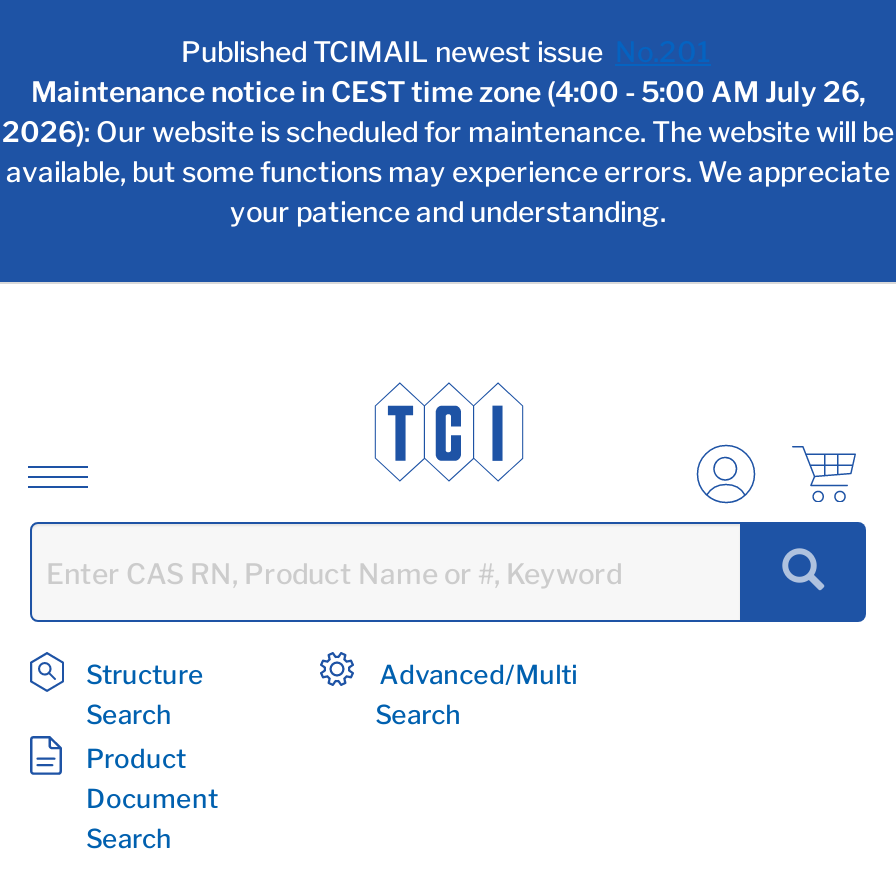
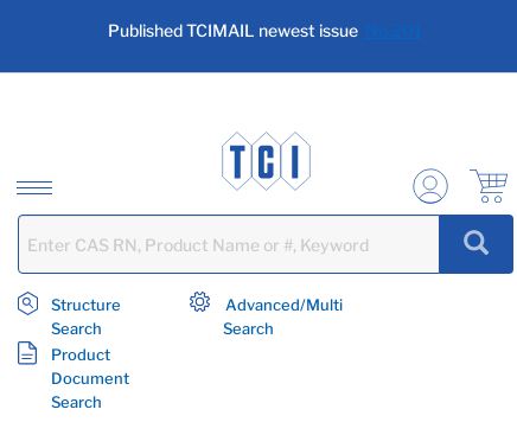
[2,74,894,228] Maintenance notice in CEST time zone (4:00 - 5:00 AM July 26, | 2026): Our website is scheduled for maintenance. The website will be | available, but some functions may experience errors. We appreciate | your patience and understanding. -> none

